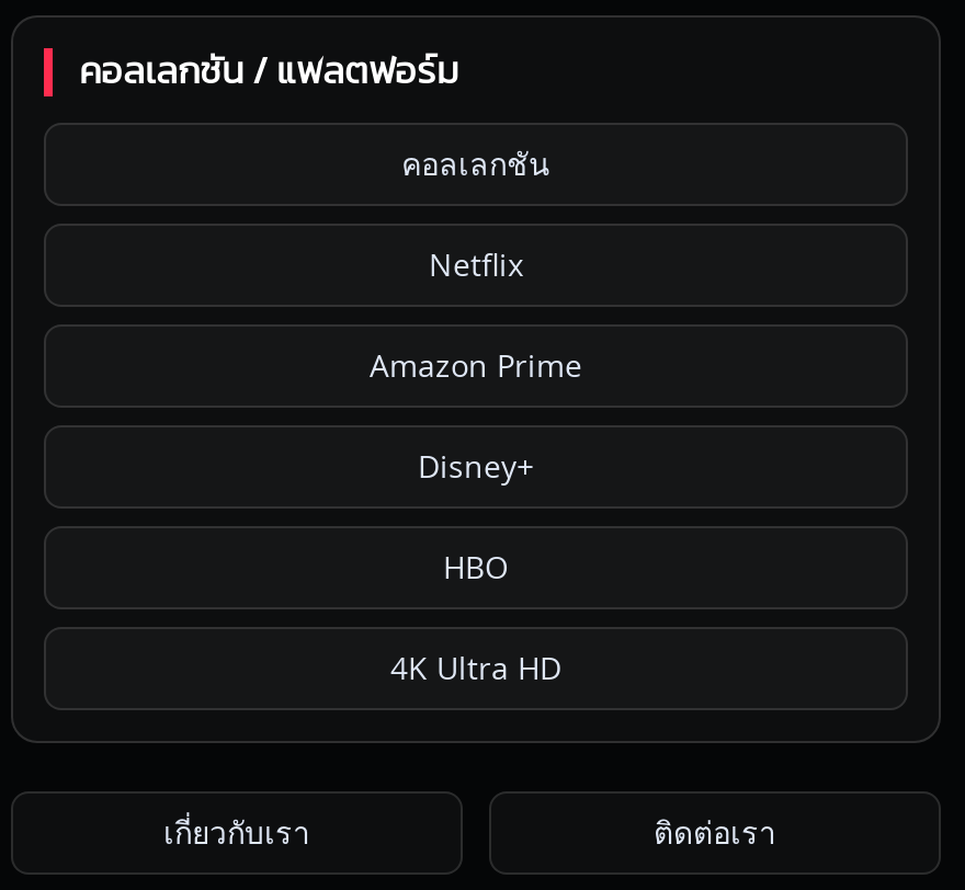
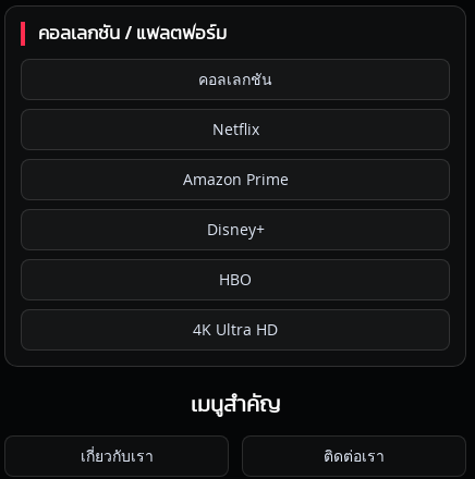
none -> [191,395,280,416] เมนูสำคัญ

